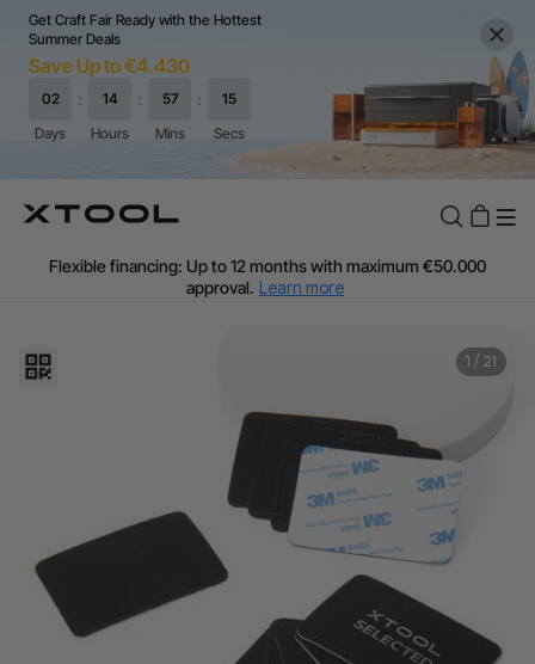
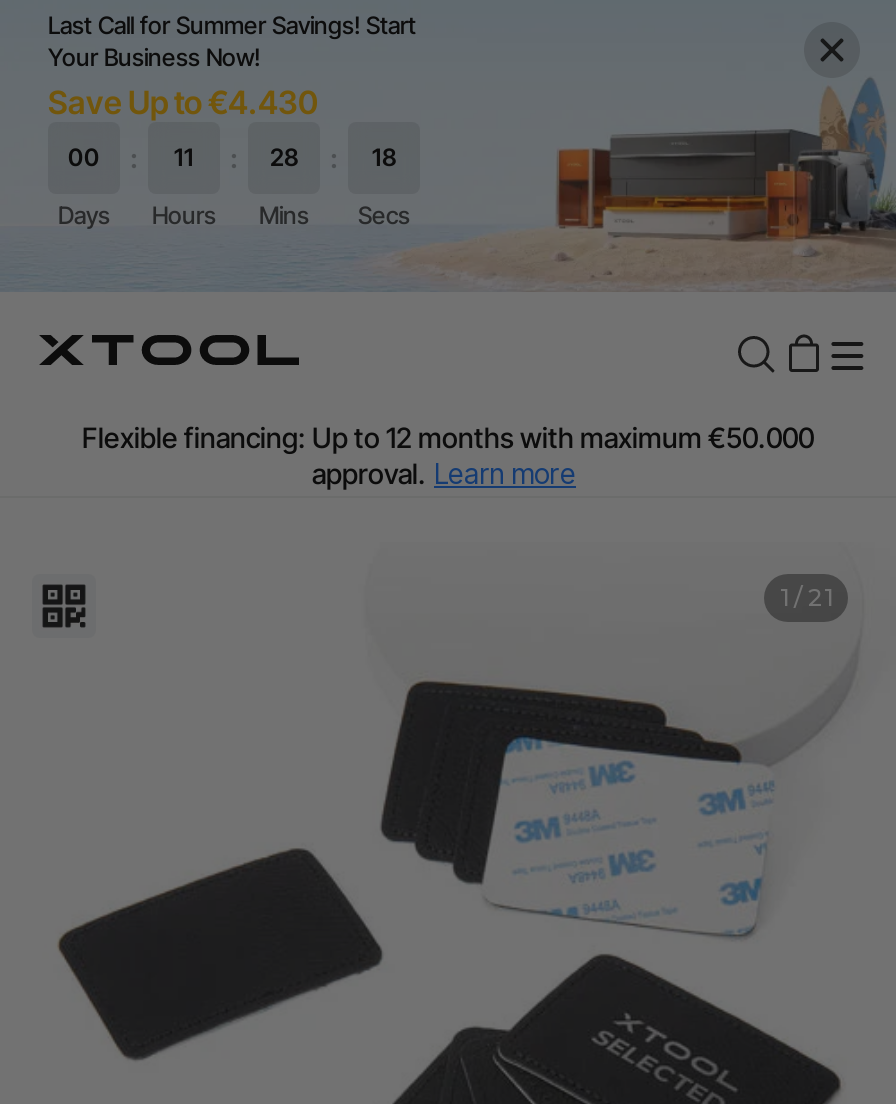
[29,11,262,48] Get Craft Fair Ready with the Hottest | Summer Deals -> [48,10,416,72] Last Call for Summer Savings! Start | Your Business Now!

